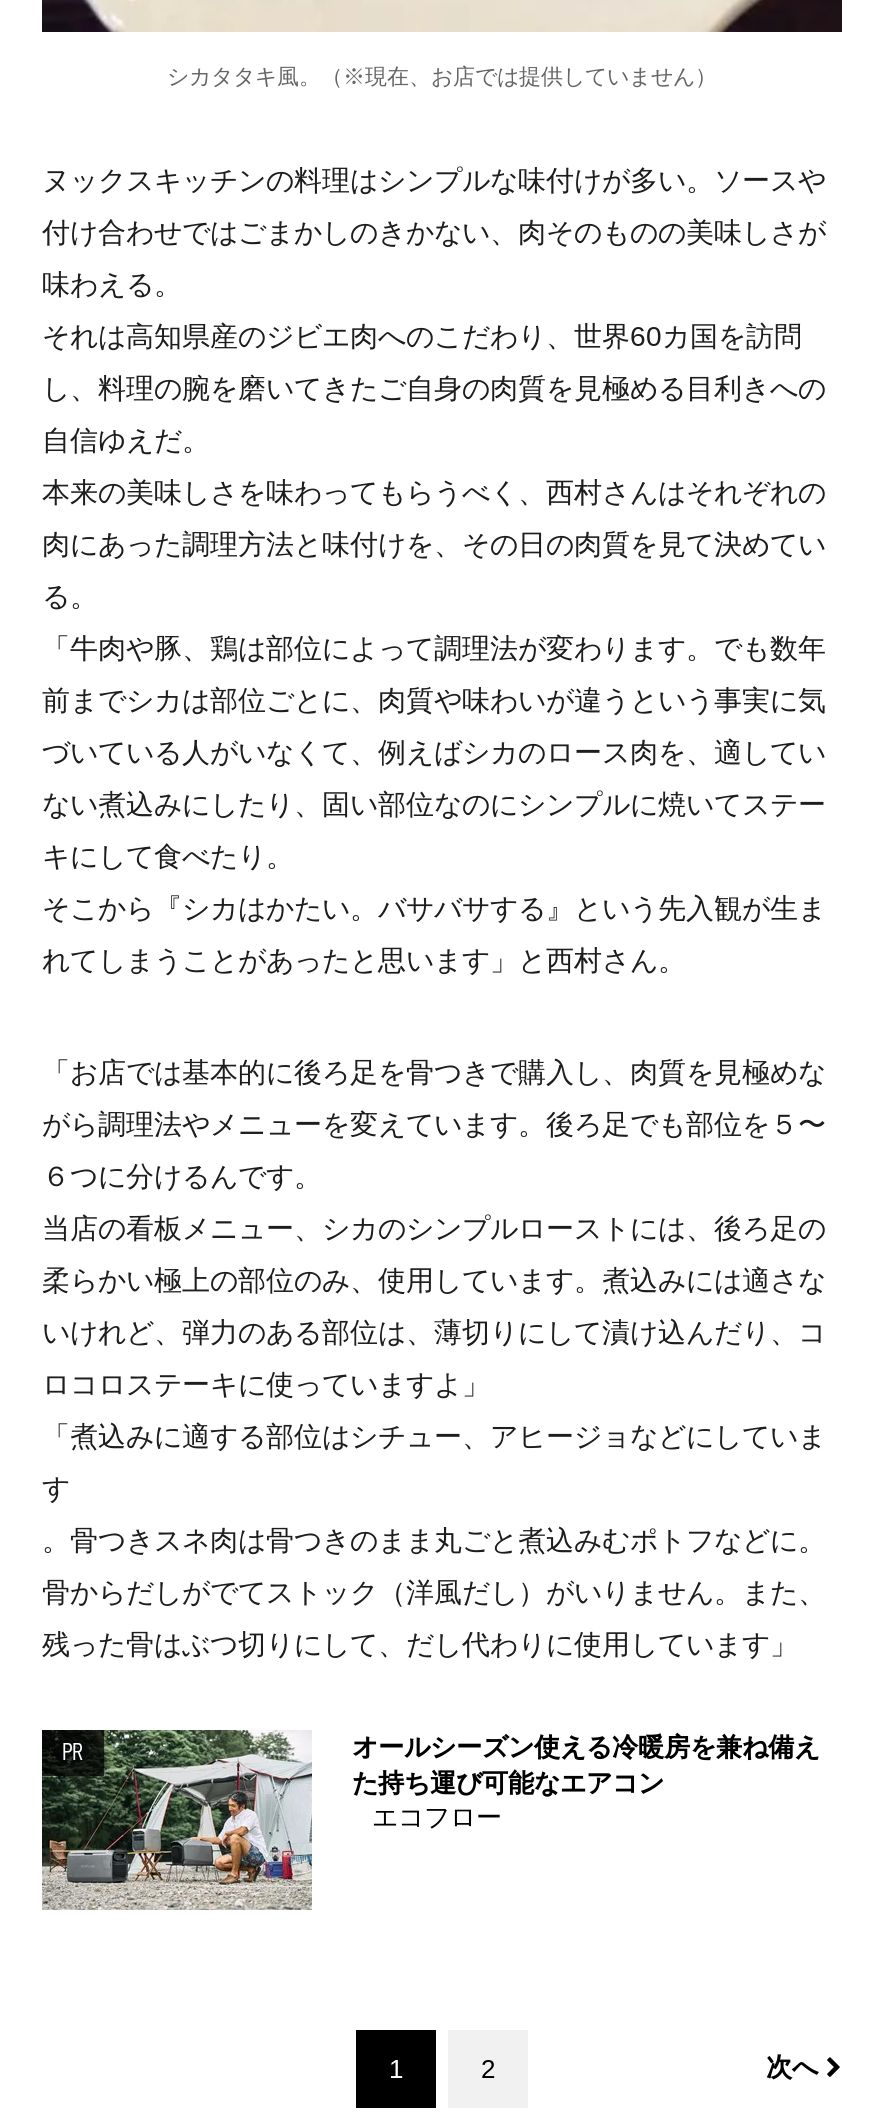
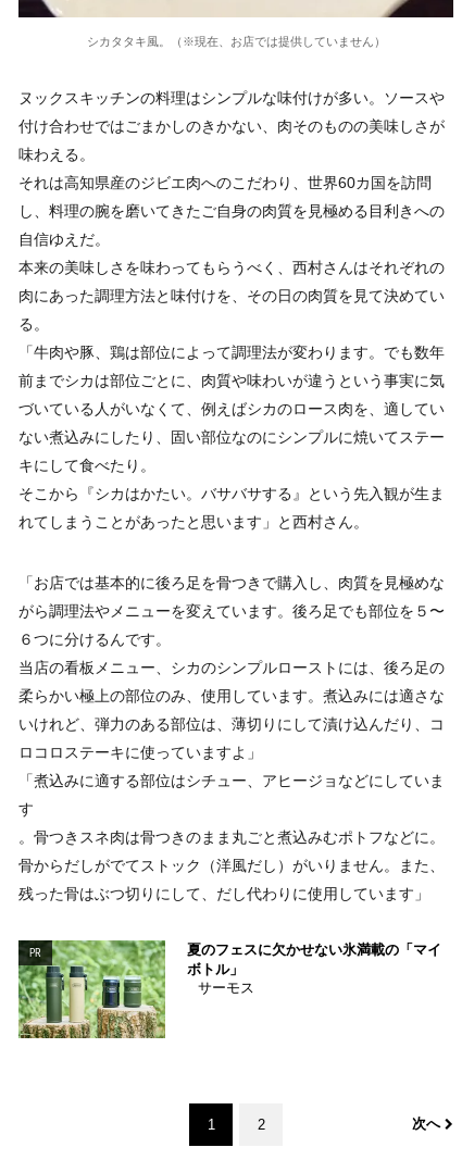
[40,1728,820,1910] [image] | オールシーズン使える冷暖房を兼ね備え | た持ち運び可能なエアコン | エコフロー -> [17,939,441,1038] [image] | 夏のフェスに欠かせない氷満載の「マイ | ボトル」 | サーモス

